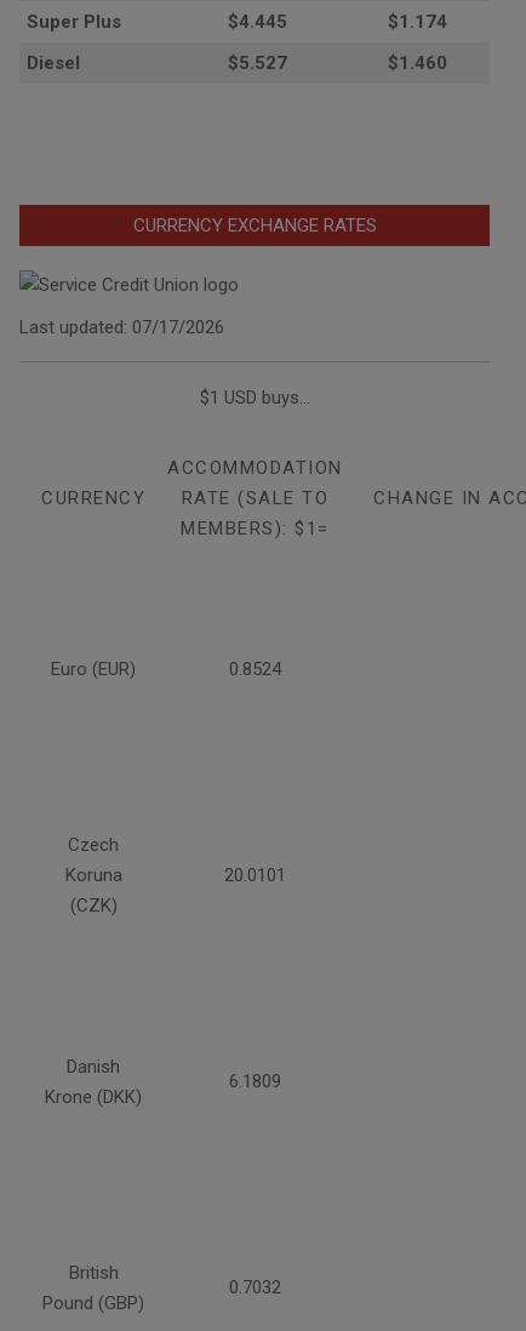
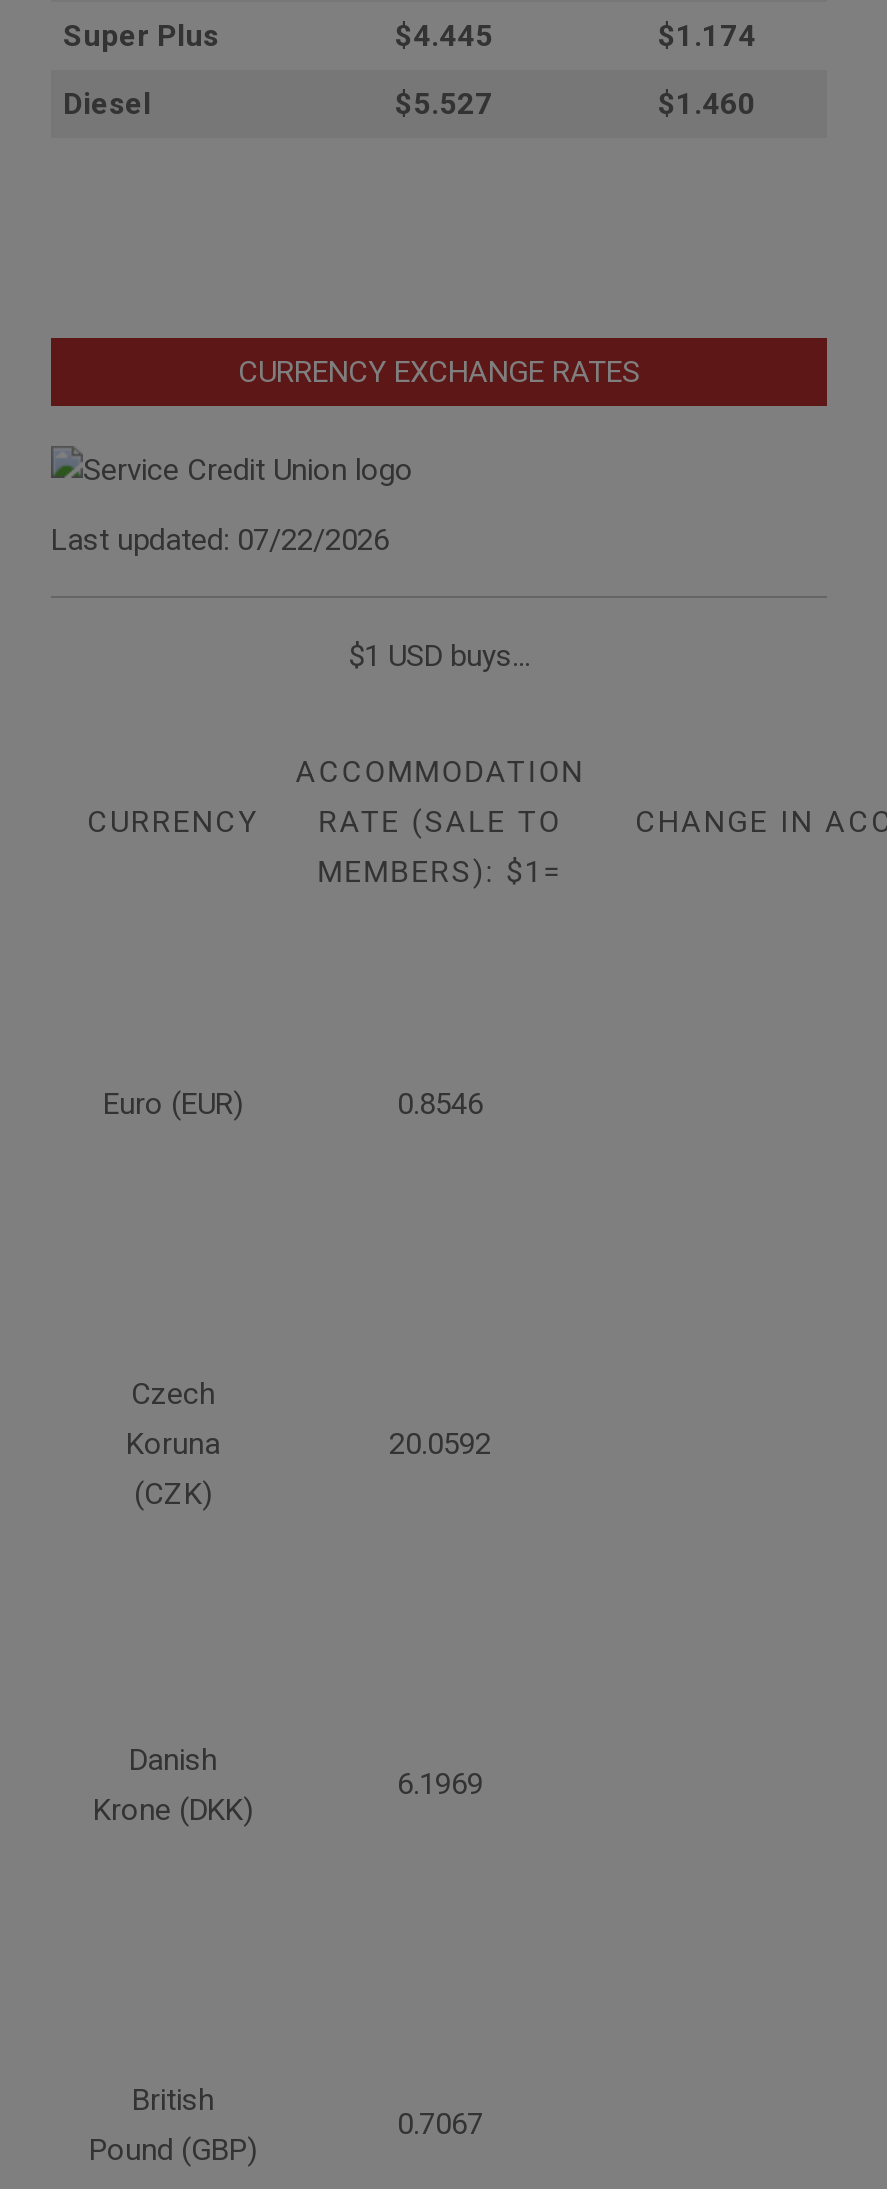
[19,317,224,339] Last updated: 07/17/2026 -> [51,523,389,559] Last updated: 07/22/2026
[229,659,281,681] 0.8524 -> [397,1087,483,1123] 0.8546
[224,865,286,887] 20.0101 -> [389,1427,491,1463] 20.0592
[229,1071,281,1093] 6.1809 -> [397,1767,483,1803] 6.1969
[229,1277,281,1299] 0.7032 -> [397,2107,483,2143] 0.7067

